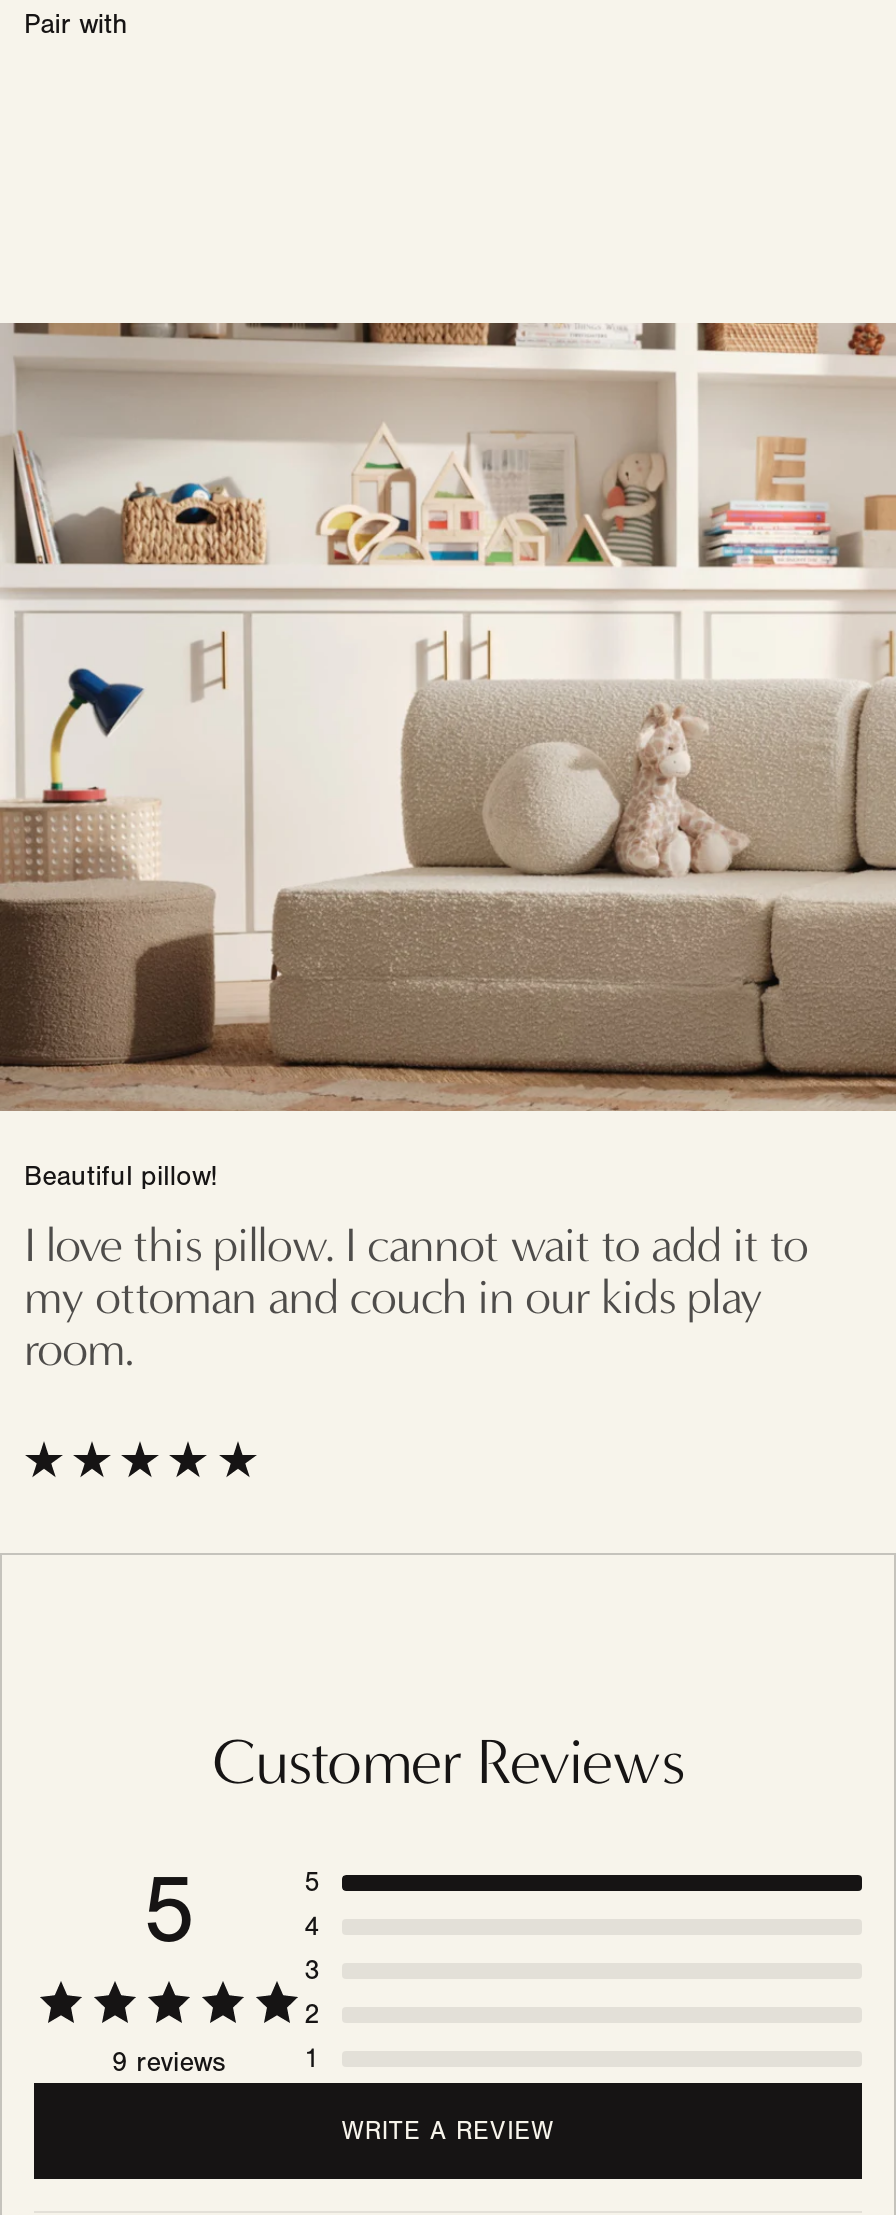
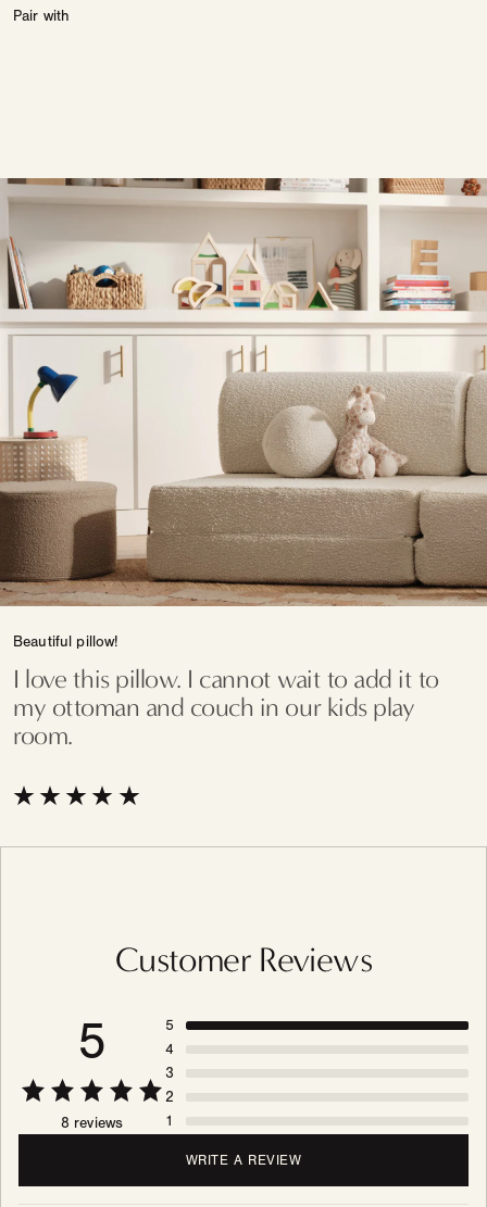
[112,2047,226,2079] 9 reviews -> [61,1114,123,1132] 8 reviews

